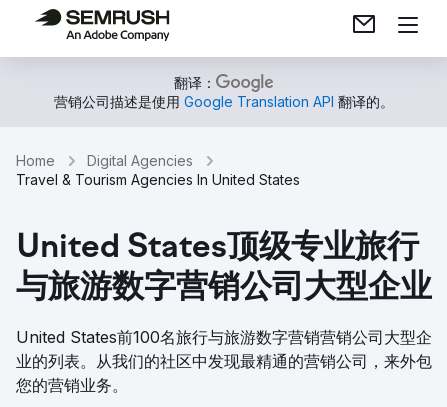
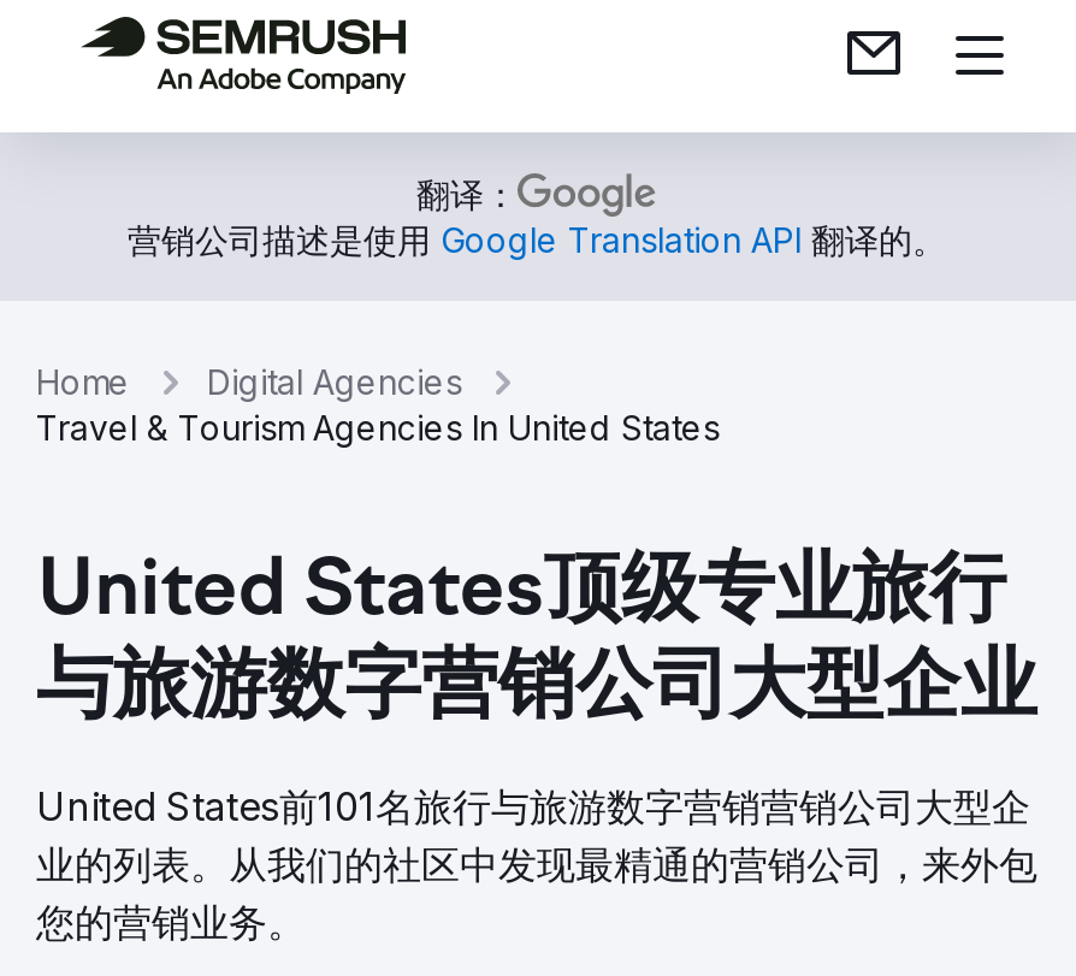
[16,327,432,347] United States前100名旅行与旅游数字营销营销公司大型企 -> [36,782,1030,830] United States前101名旅行与旅游数字营销营销公司大型企

